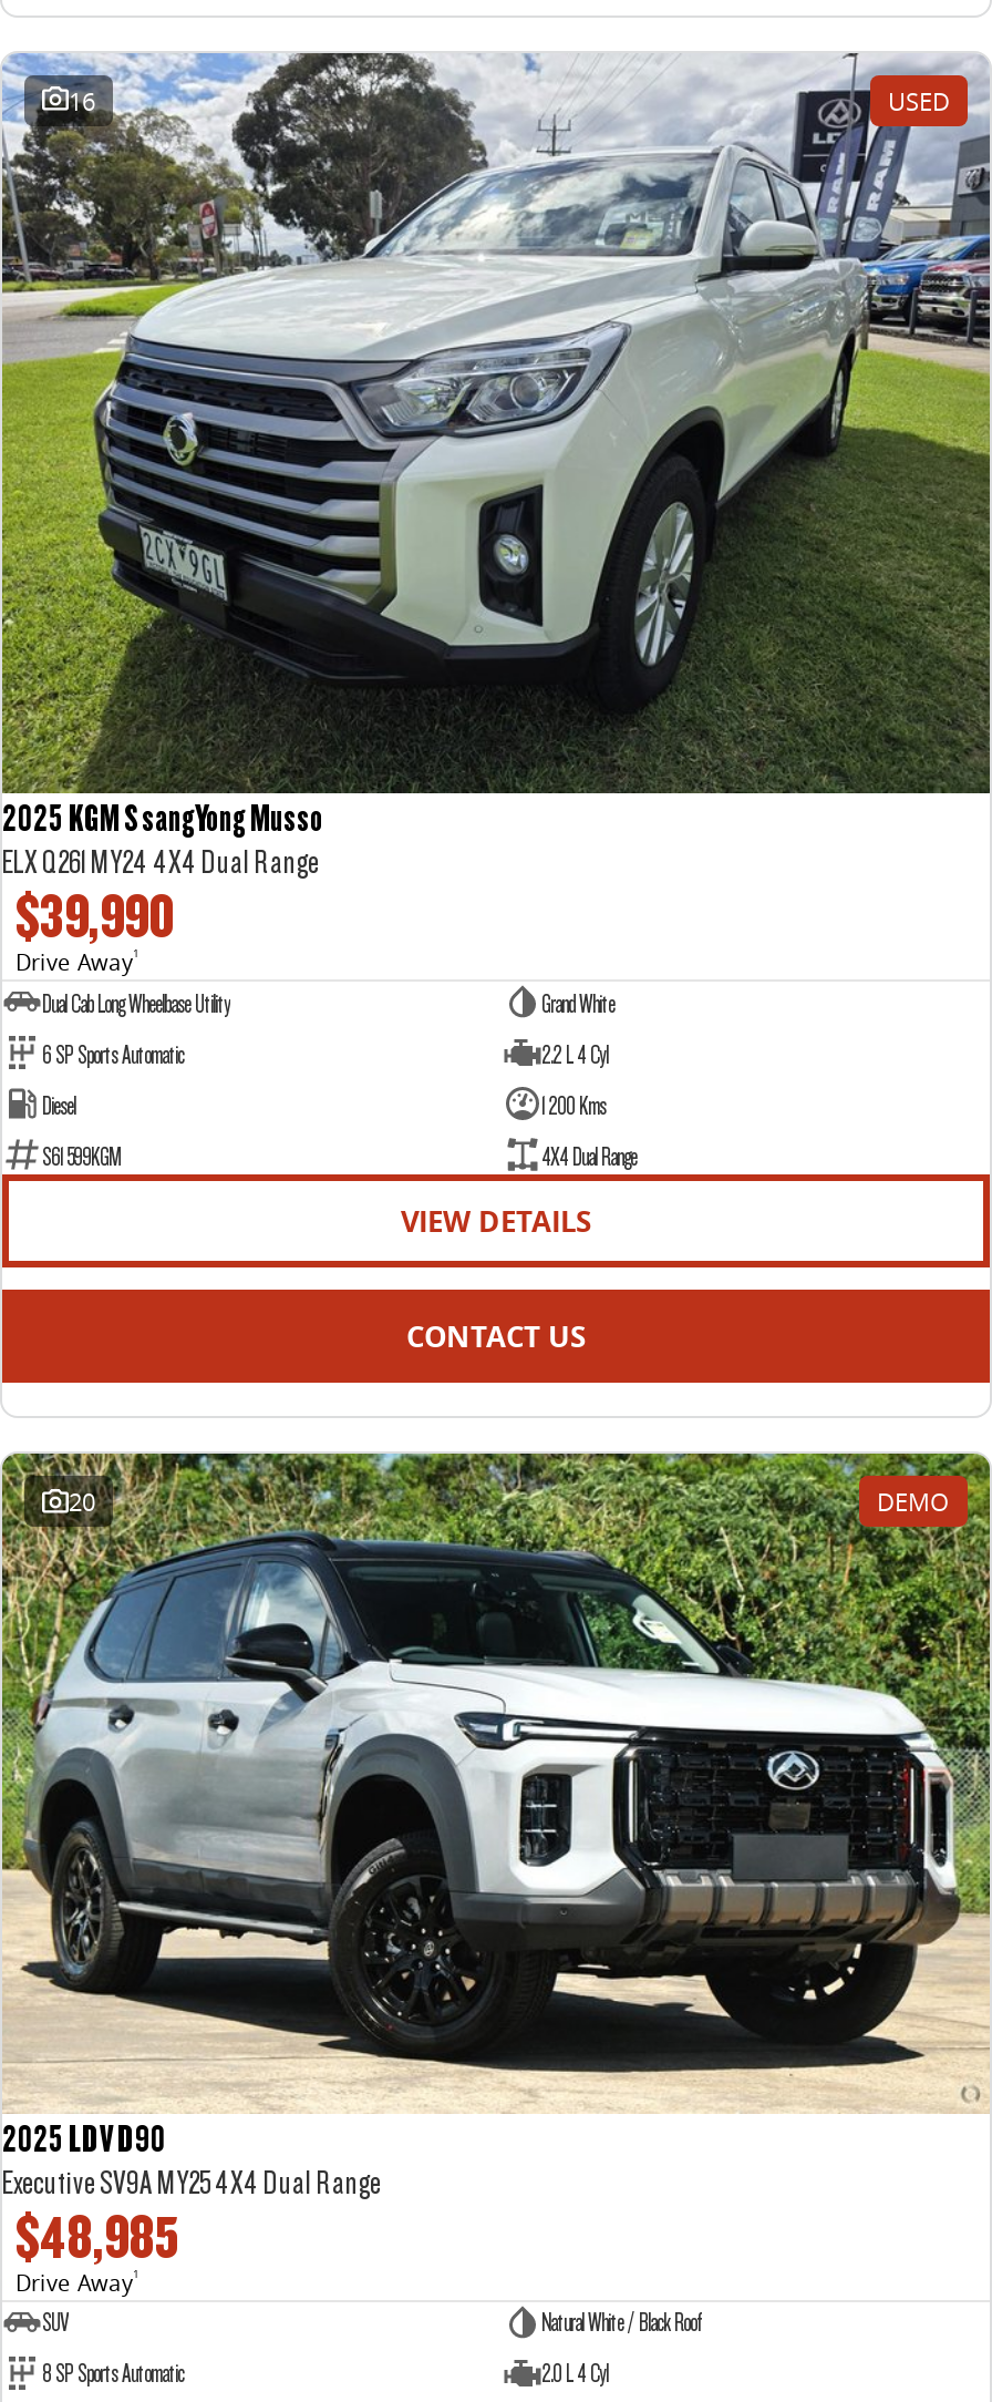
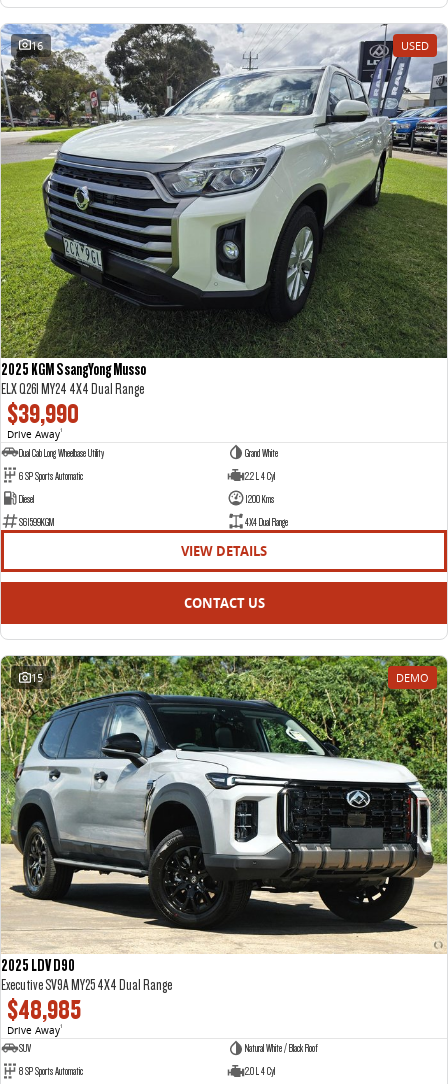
[69,1486,95,1519] 20 -> [31,670,43,685] 15

